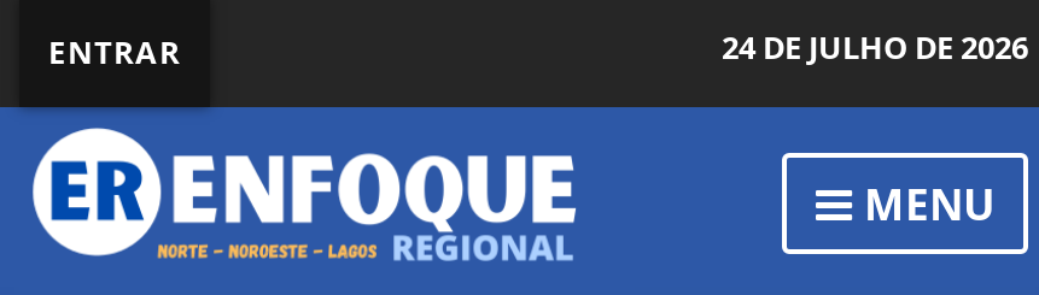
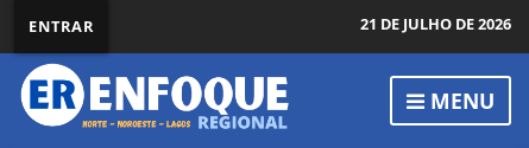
[722,25,1028,69] 24 DE JULHO DE 2026 -> [360,13,511,34] 21 DE JULHO DE 2026

